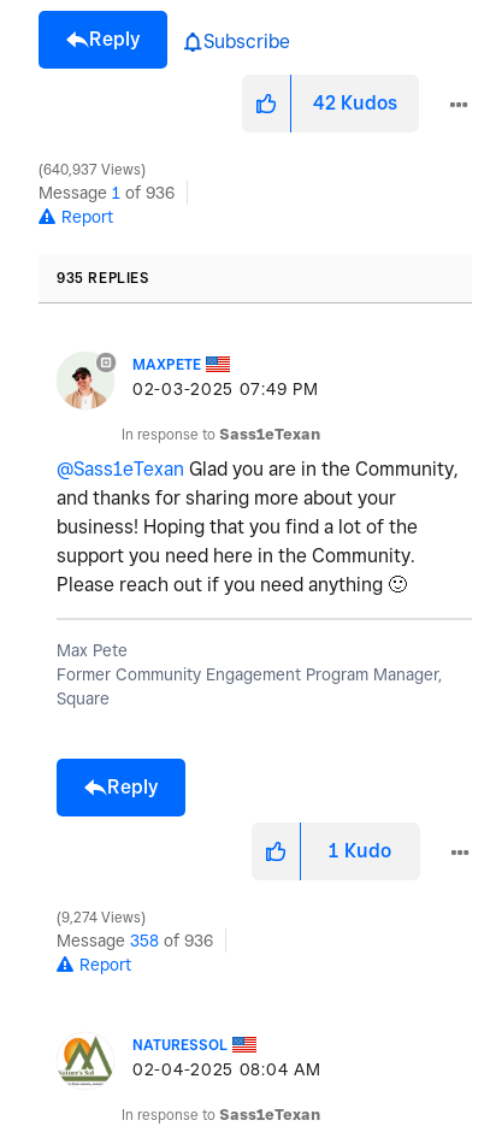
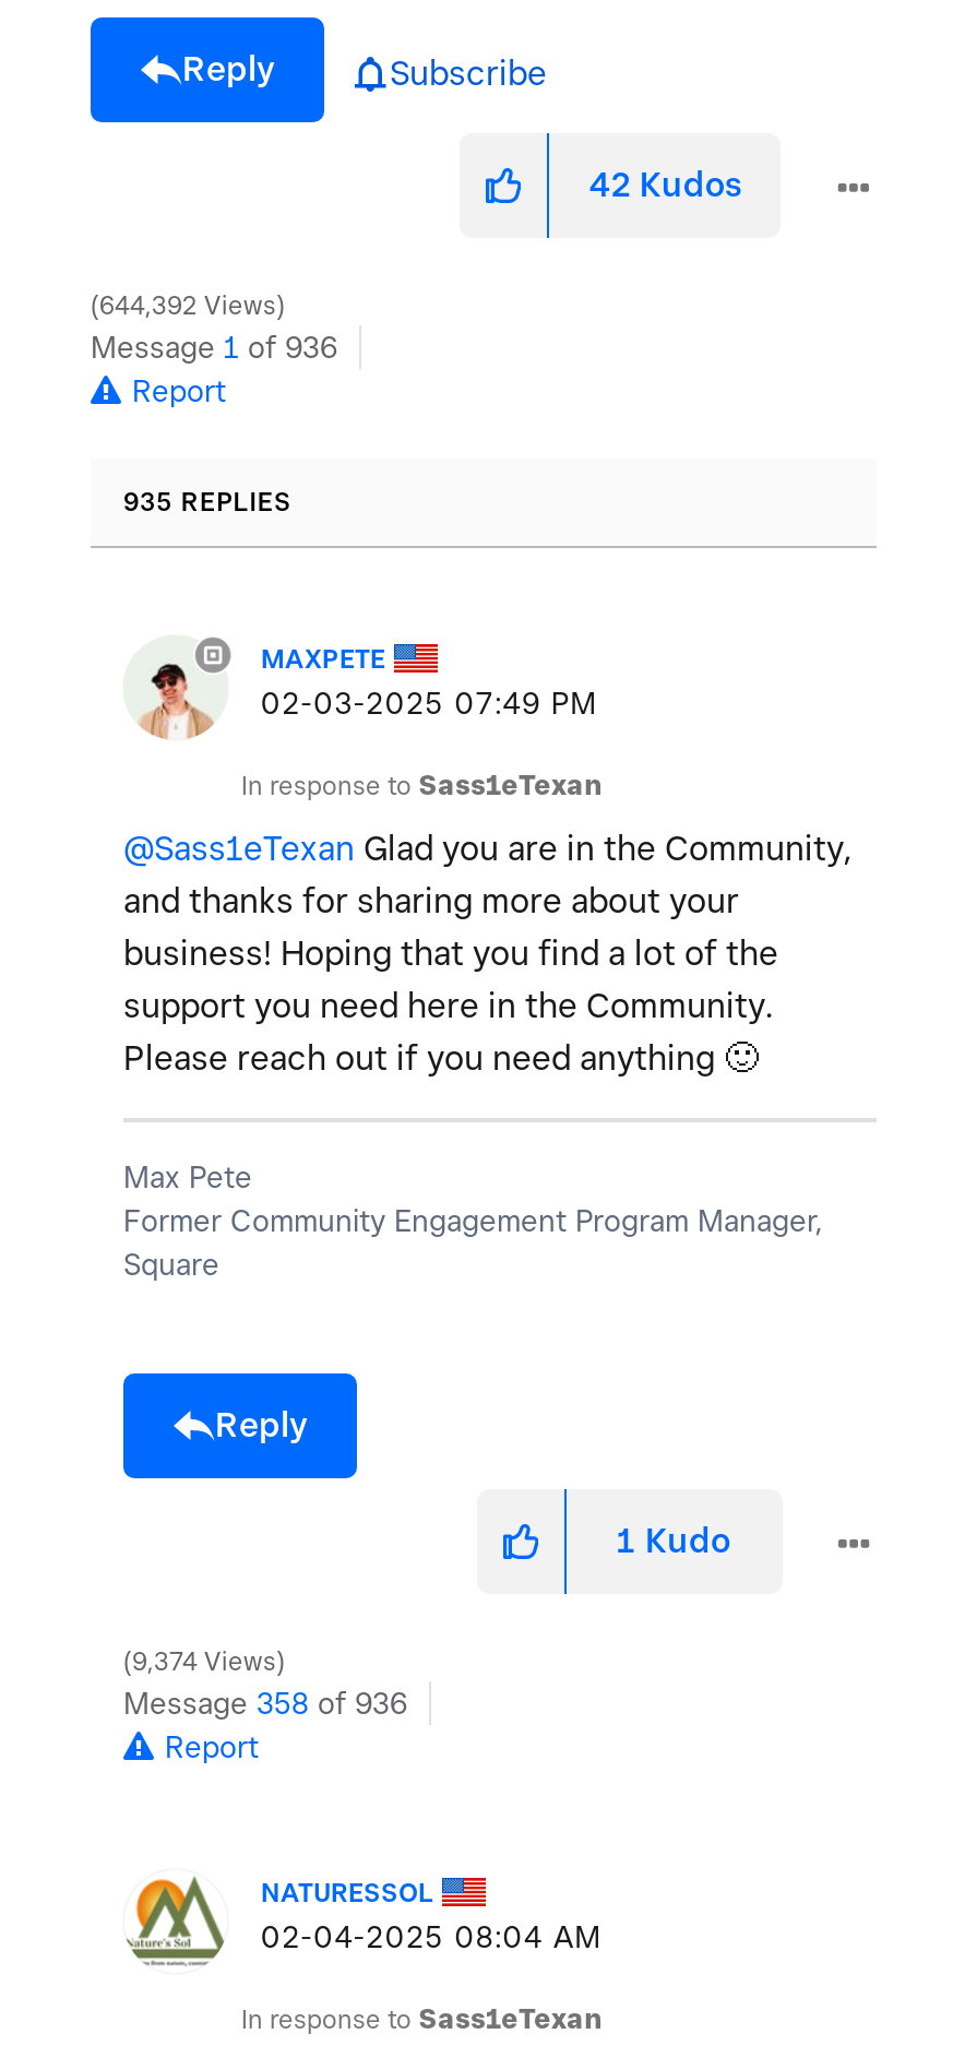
[40,161,144,178] 640,937 Views -> [93,290,283,321] 644,392 Views
[58,909,144,926] 9,274 Views -> [126,1646,283,1677] 9,374 Views

